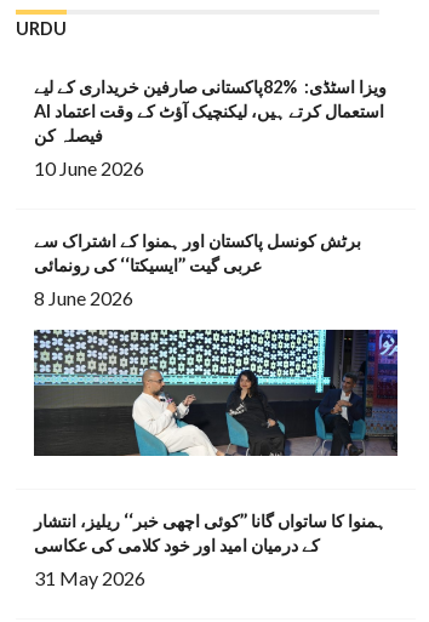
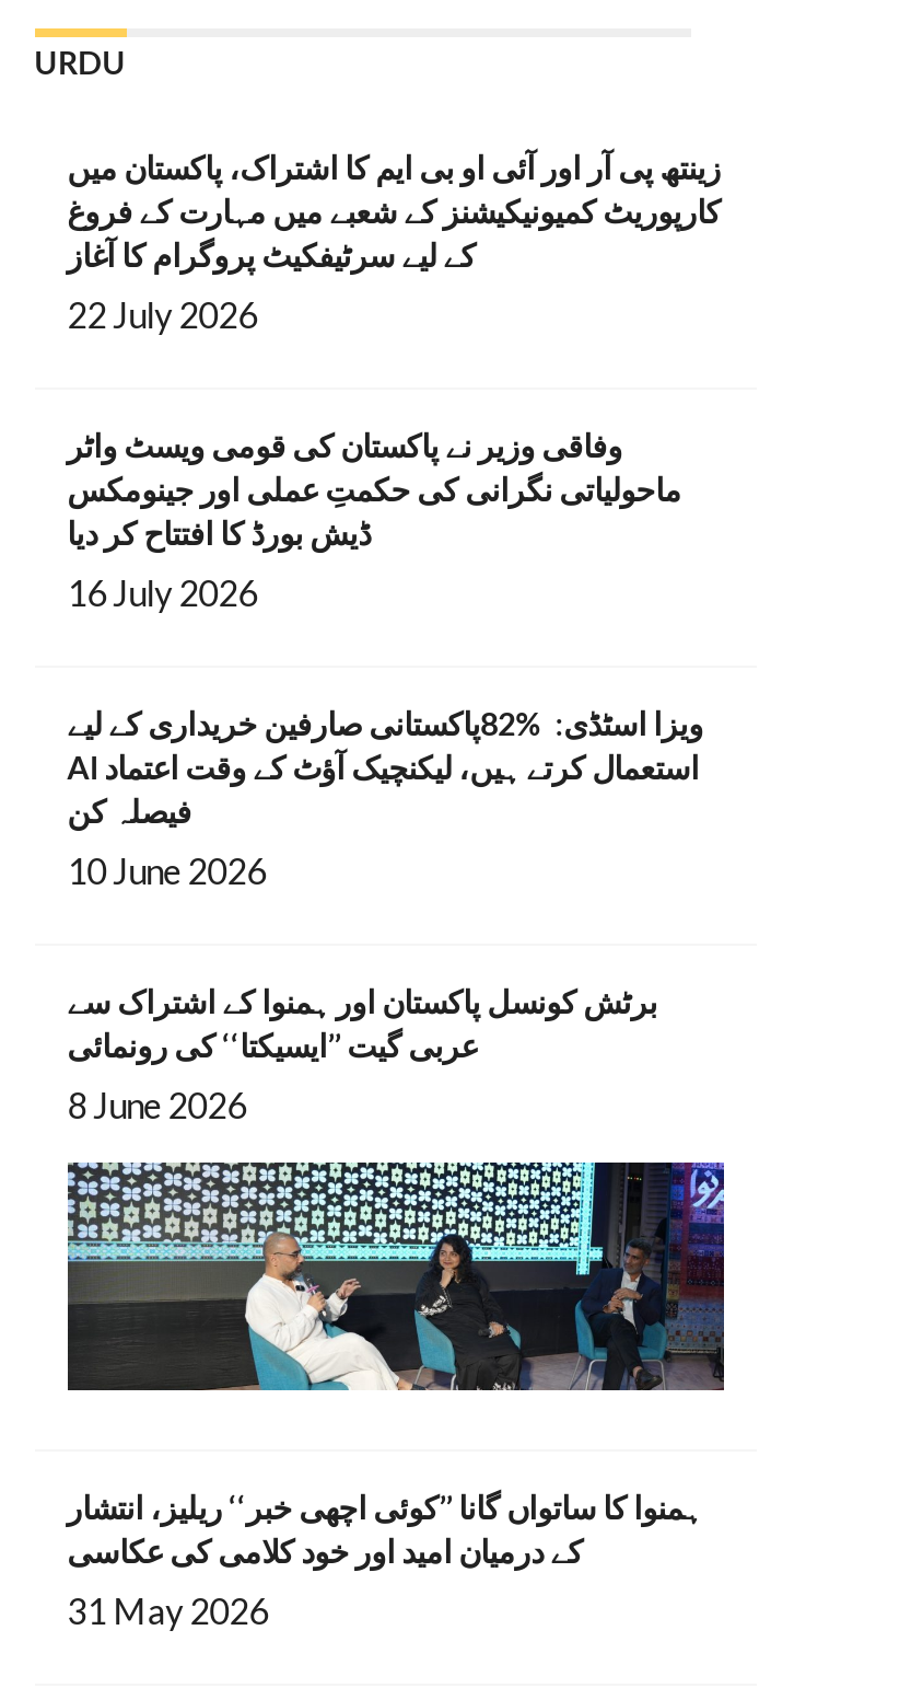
none -> [67,148,721,612] زینتھ پی آر اور آئی او بی ایم کا اشتراک، پاکستان میں | کارپوریٹ کمیونیکیشنز کے شعبے میں مہارت کے فروغ | کے لیے سرٹیفکیٹ پروگرام کا آغاز | 22 July 2026 | وفاقی وزیر نے پاکستان کی قومی ویسٹ واٹر | ماحولیاتی نگرانی کی حکمتِ عملی اور جینومکس | ڈیش بورڈ کا افتتاح کر دیا | 16 July 2026

